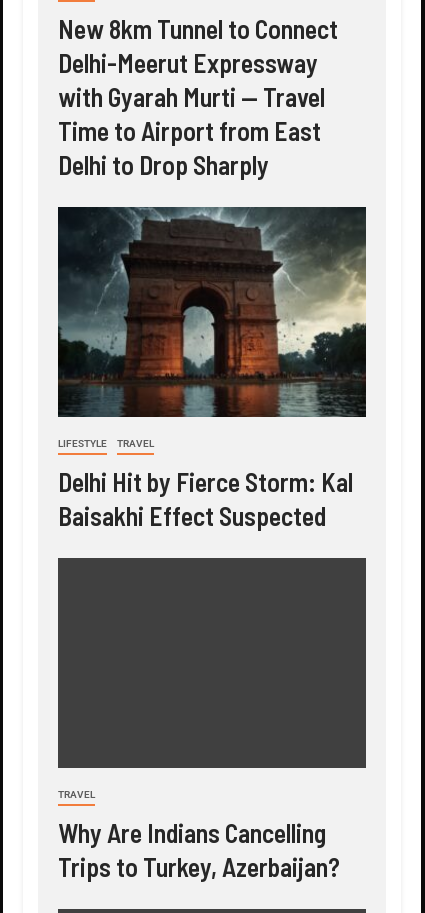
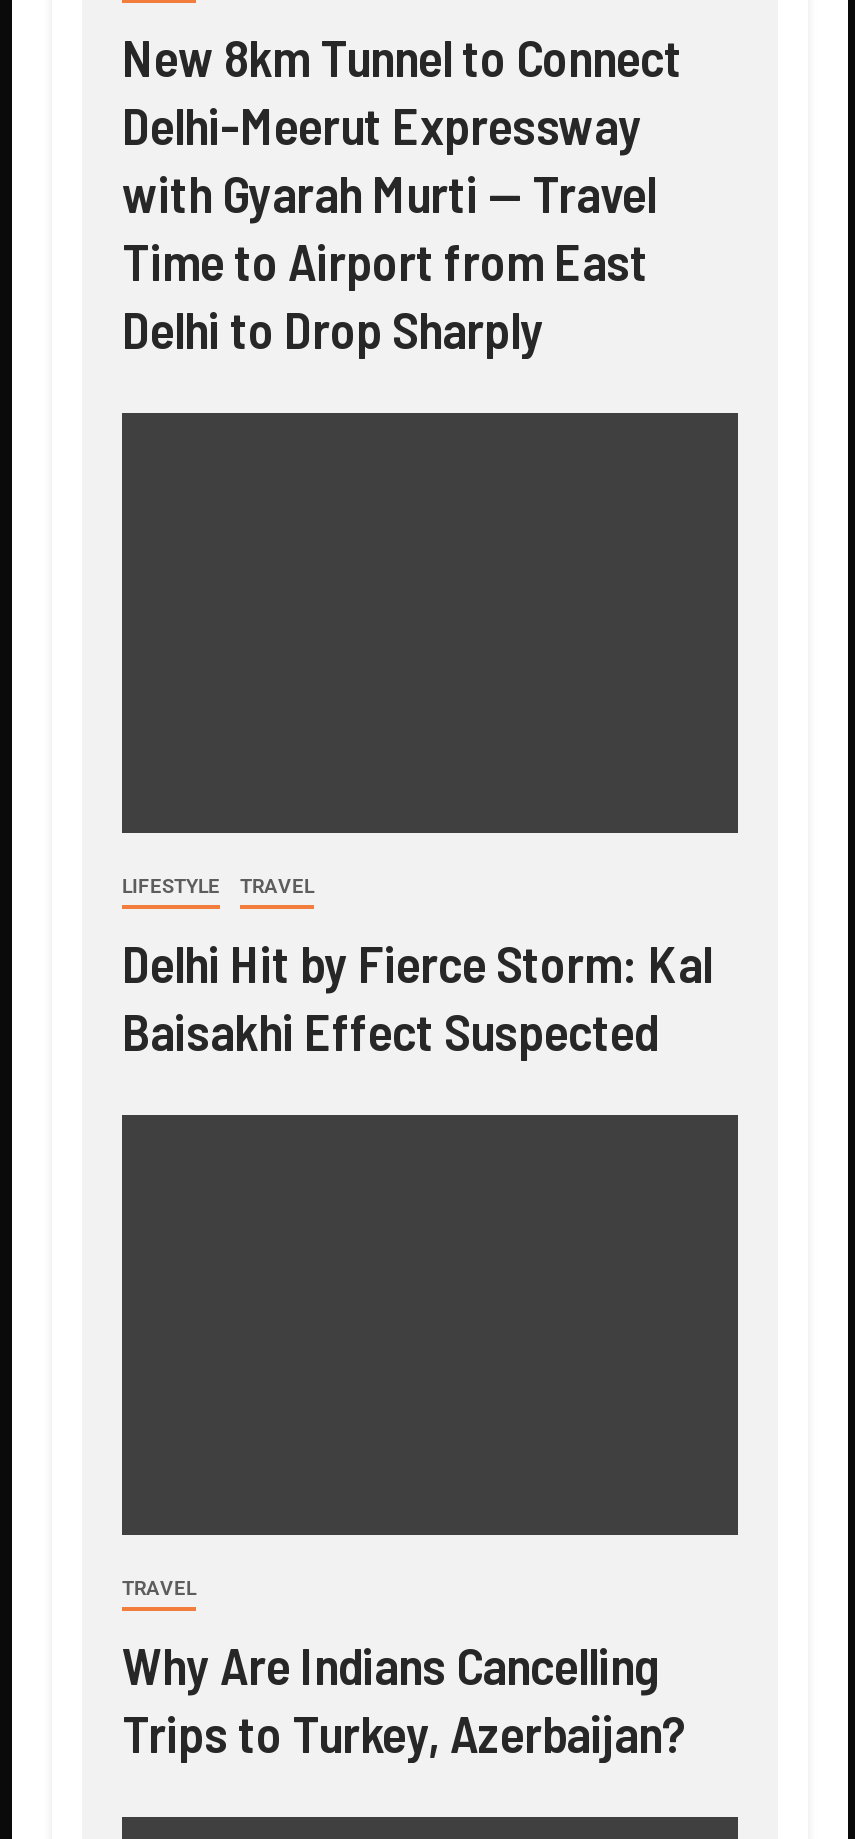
[59,207,366,417] [image] -> none

